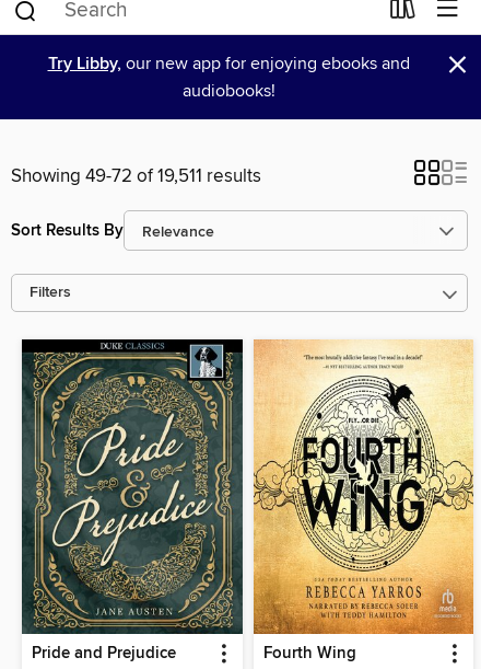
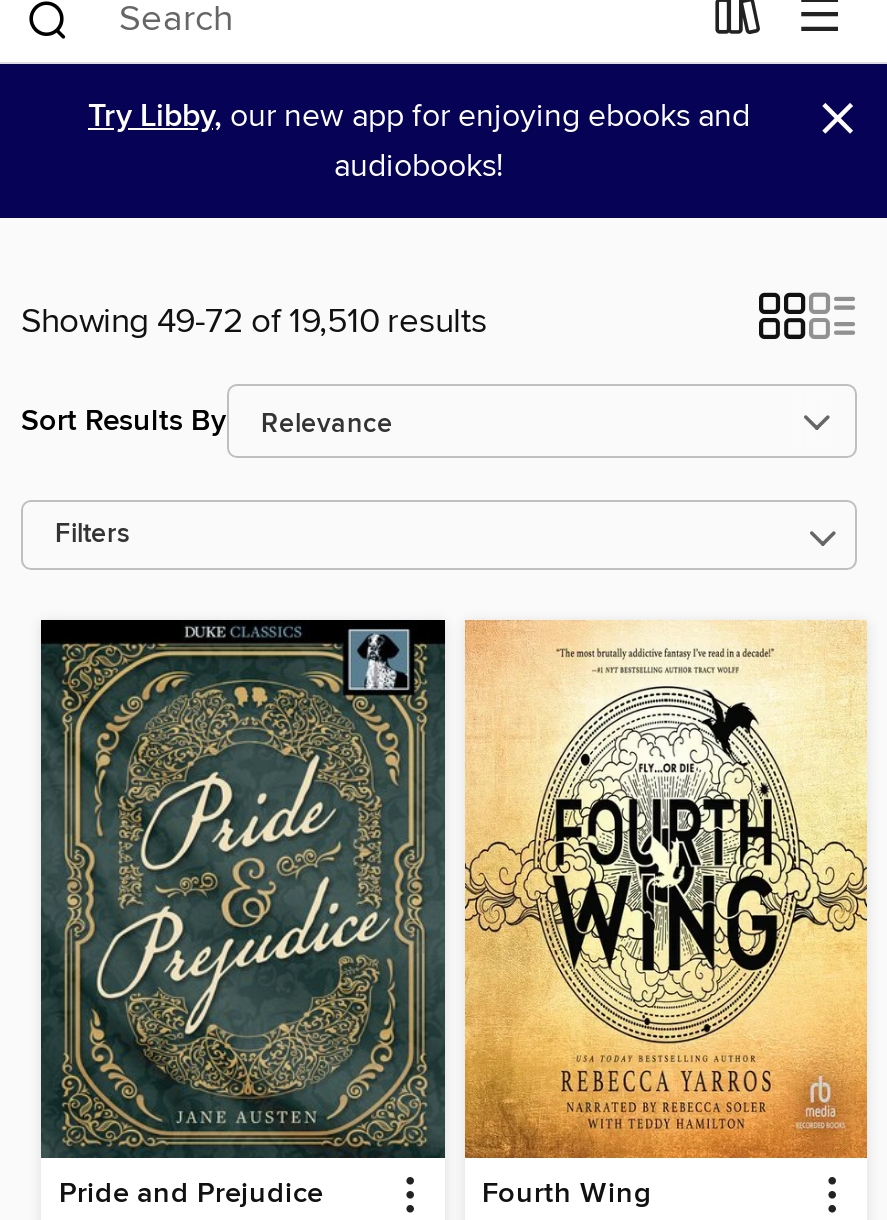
[11,164,261,188] Showing 49-72 of 19,511 results -> [21,300,487,344] Showing 49-72 of 19,510 results

